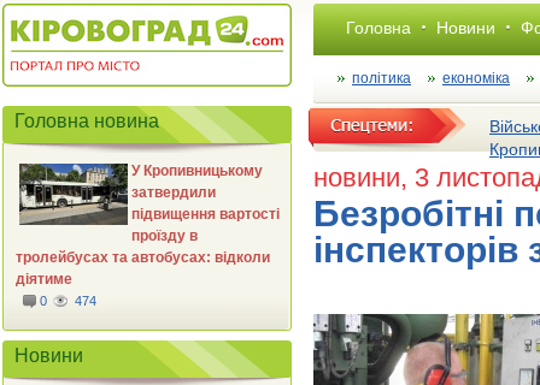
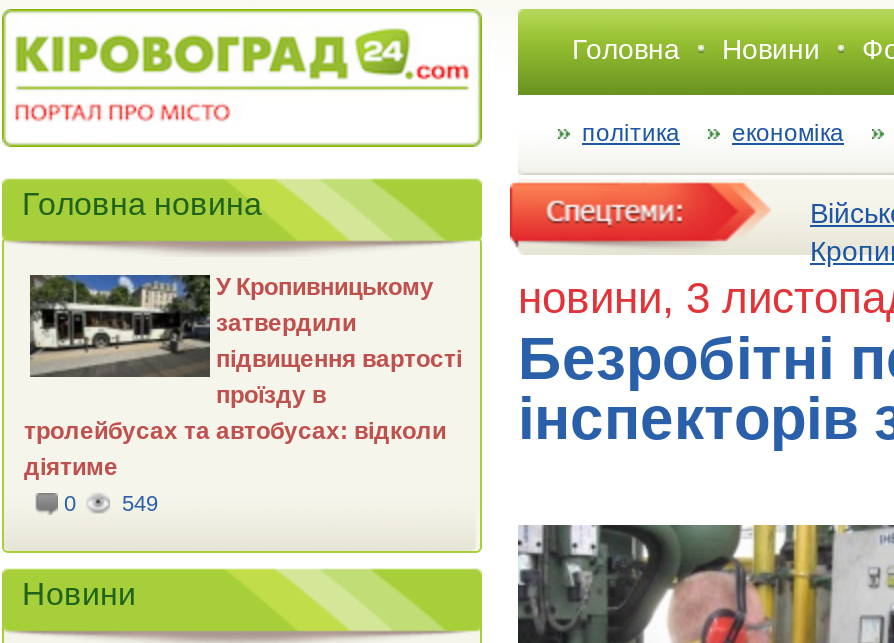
[40,294,96,308] 0 474 -> [64,491,158,515] 0 549

